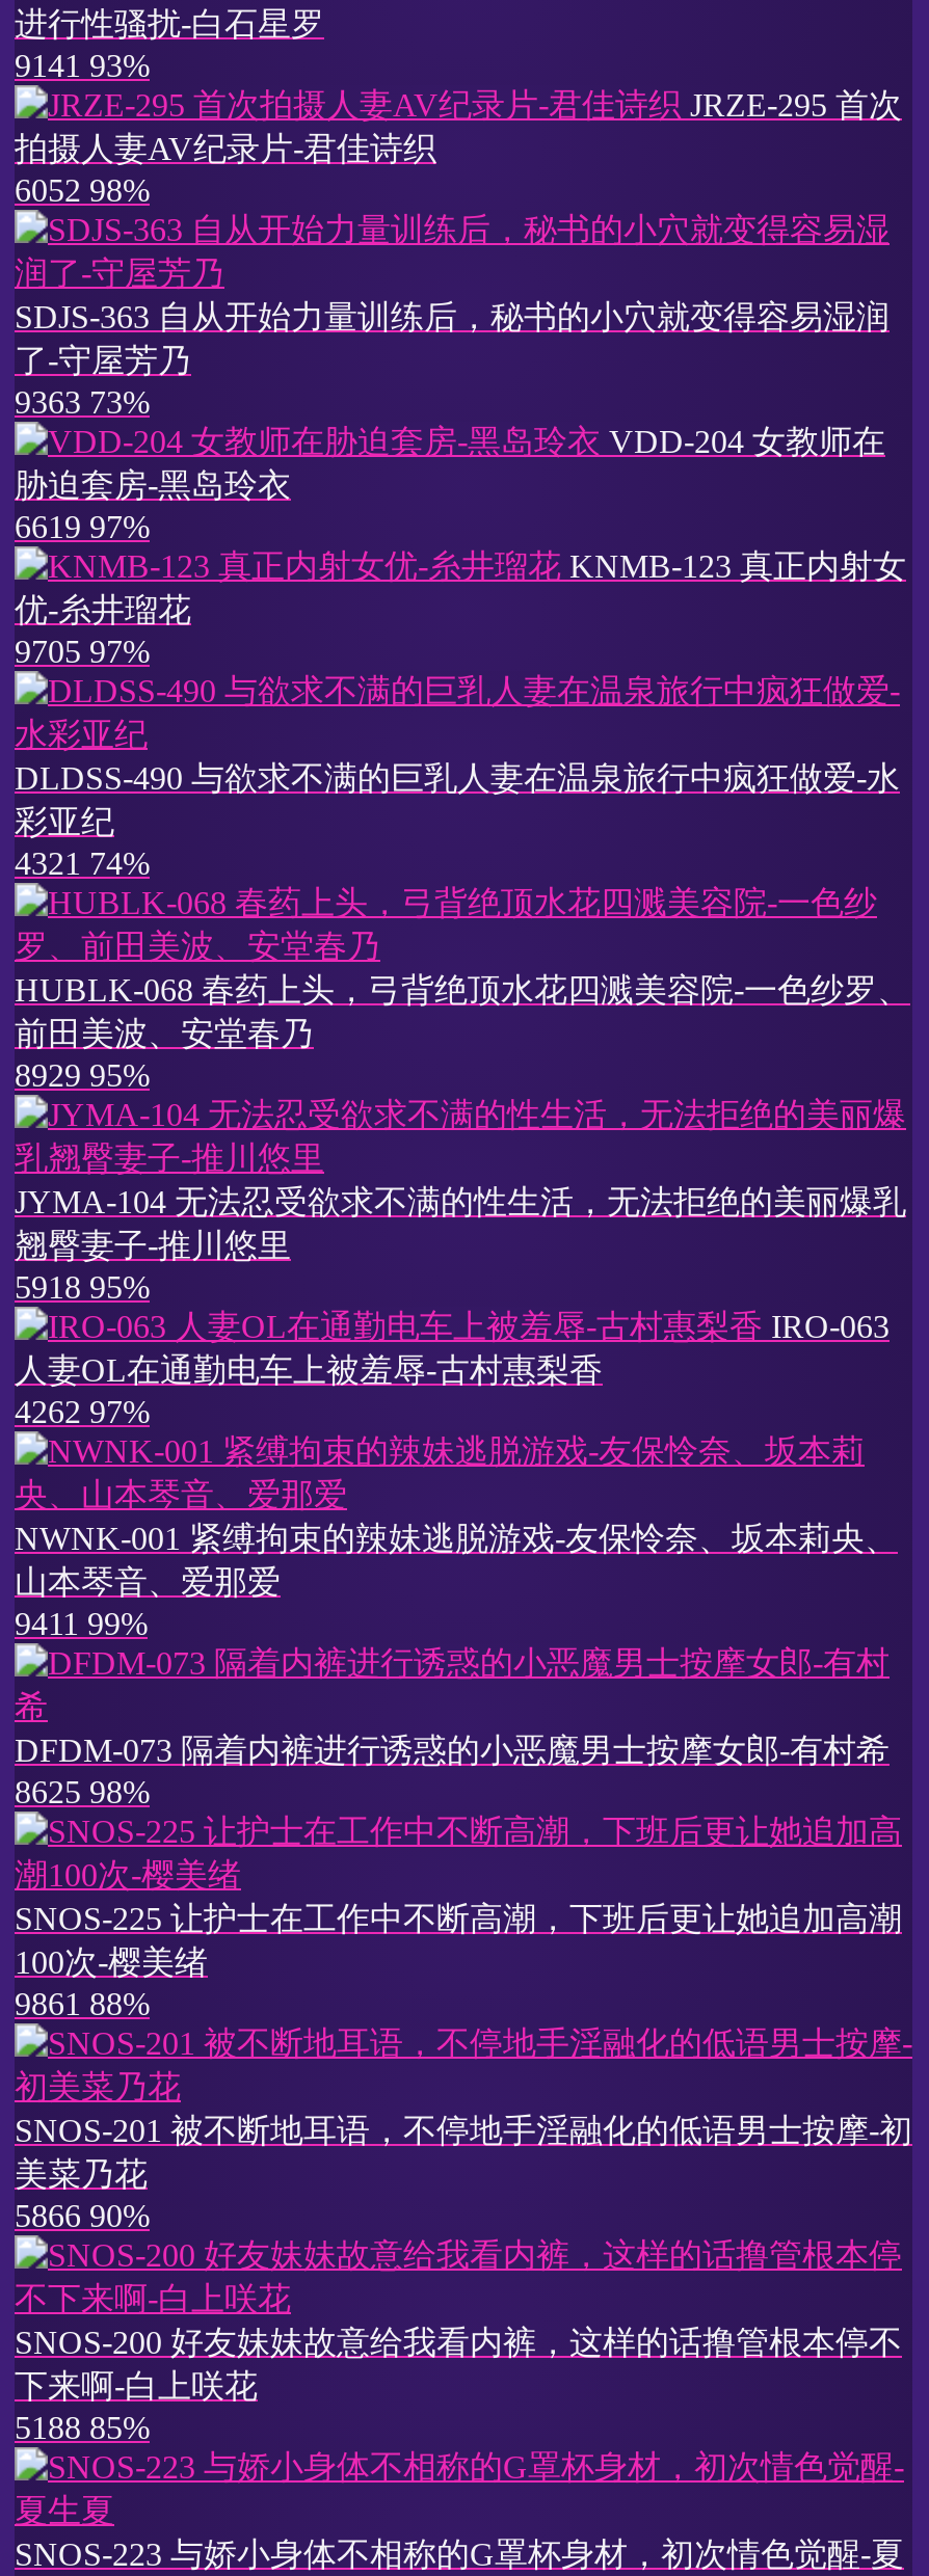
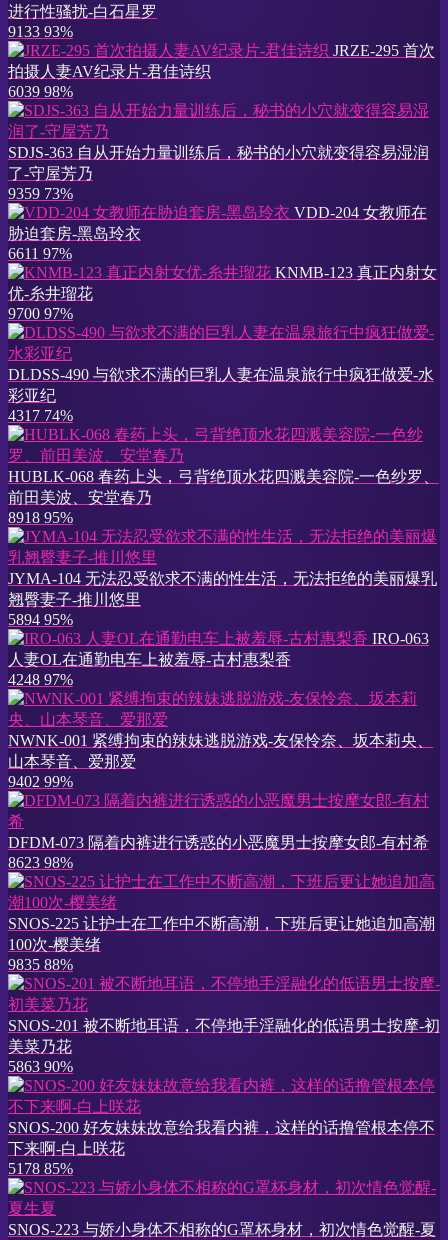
[15,47,150,82] 9141 93% -> [8,23,73,40] 9133 93%
[15,172,150,207] 6052 98% -> [8,83,73,100] 6039 98%
[15,384,150,419] 9363 73% -> [8,185,73,202] 9359 73%
[15,508,150,544] 6619 97% -> [8,245,72,262] 6611 97%
[15,633,150,668] 9705 97% -> [8,305,73,322] 9700 97%
[15,845,150,880] 4321 74% -> [8,407,73,424] 4317 74%
[15,1057,150,1092] 8929 95% -> [8,509,73,526] 8918 95%
[15,1269,150,1304] 5918 95% -> [8,611,73,628] 5894 95%
[15,1393,150,1429] 4262 97% -> [8,671,73,688] 4248 97%
[15,1605,148,1641] 9411 99% -> [8,773,73,790] 9402 99%
[15,1773,150,1809] 8625 98% -> [8,854,73,871] 8623 98%
[15,1985,150,2021] 9861 88% -> [8,956,73,973] 9835 88%
[15,2197,150,2233] 5866 90% -> [8,1058,73,1075] 5863 90%
[15,2409,150,2444] 5188 85% -> [8,1160,73,1177] 5178 85%

